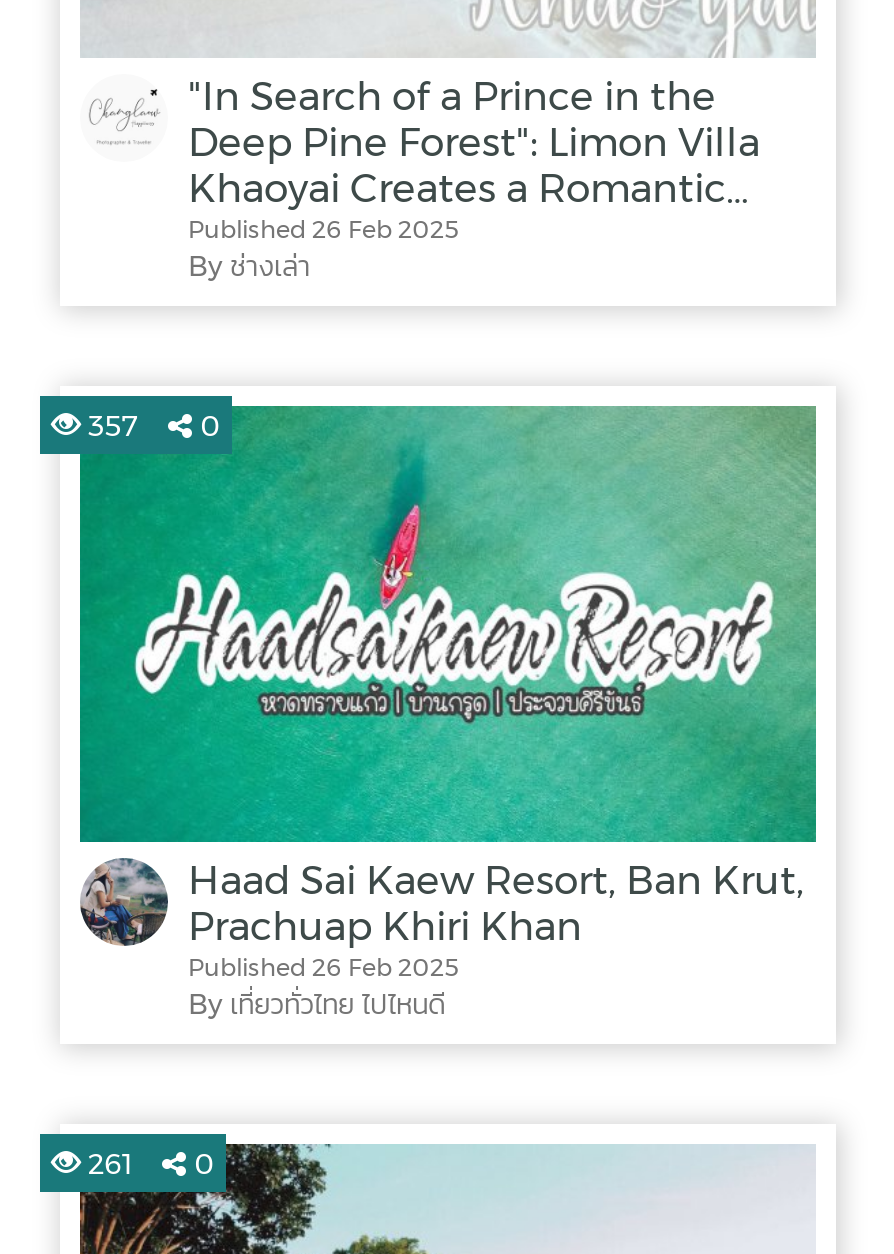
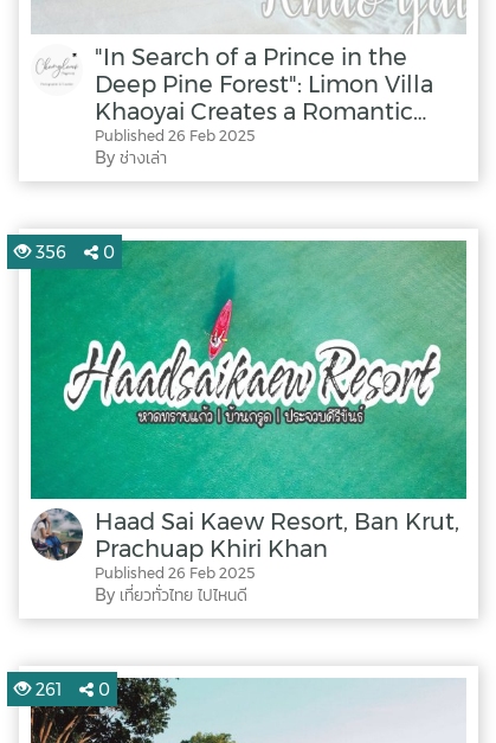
[80,409,220,445] 357 0 -> [31,242,115,263] 356 0

